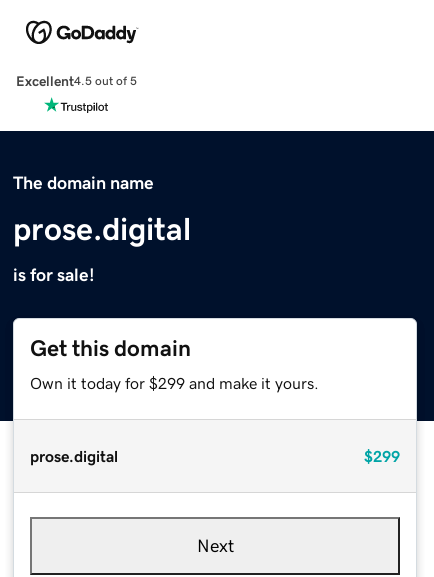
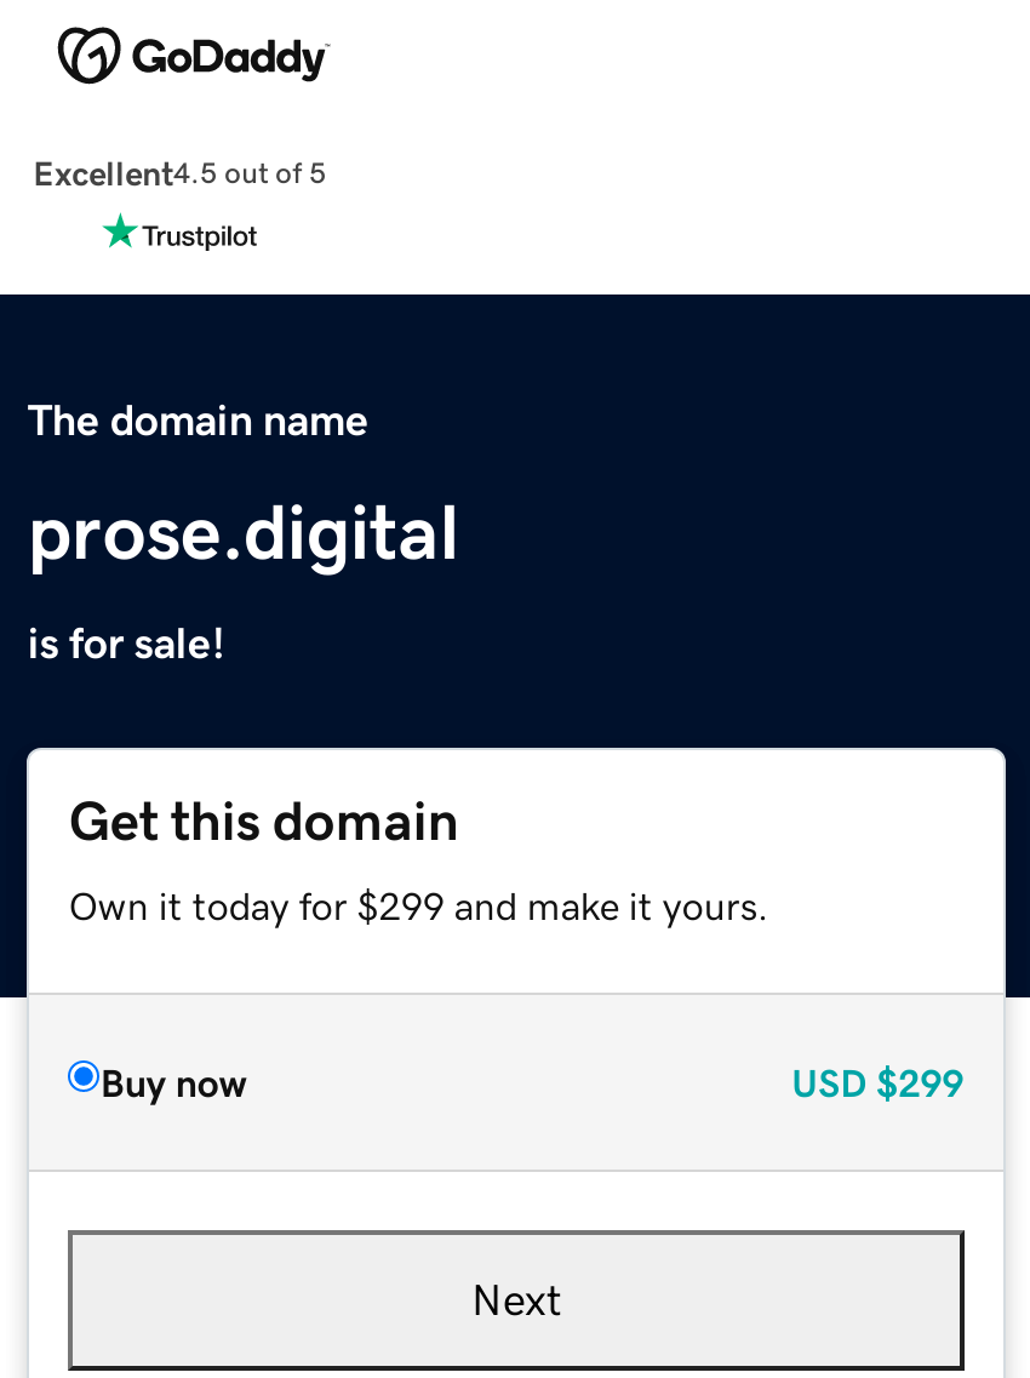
[30,448,400,464] prose.digital | $299 -> [100,1062,964,1101] Buy now | USD $299

